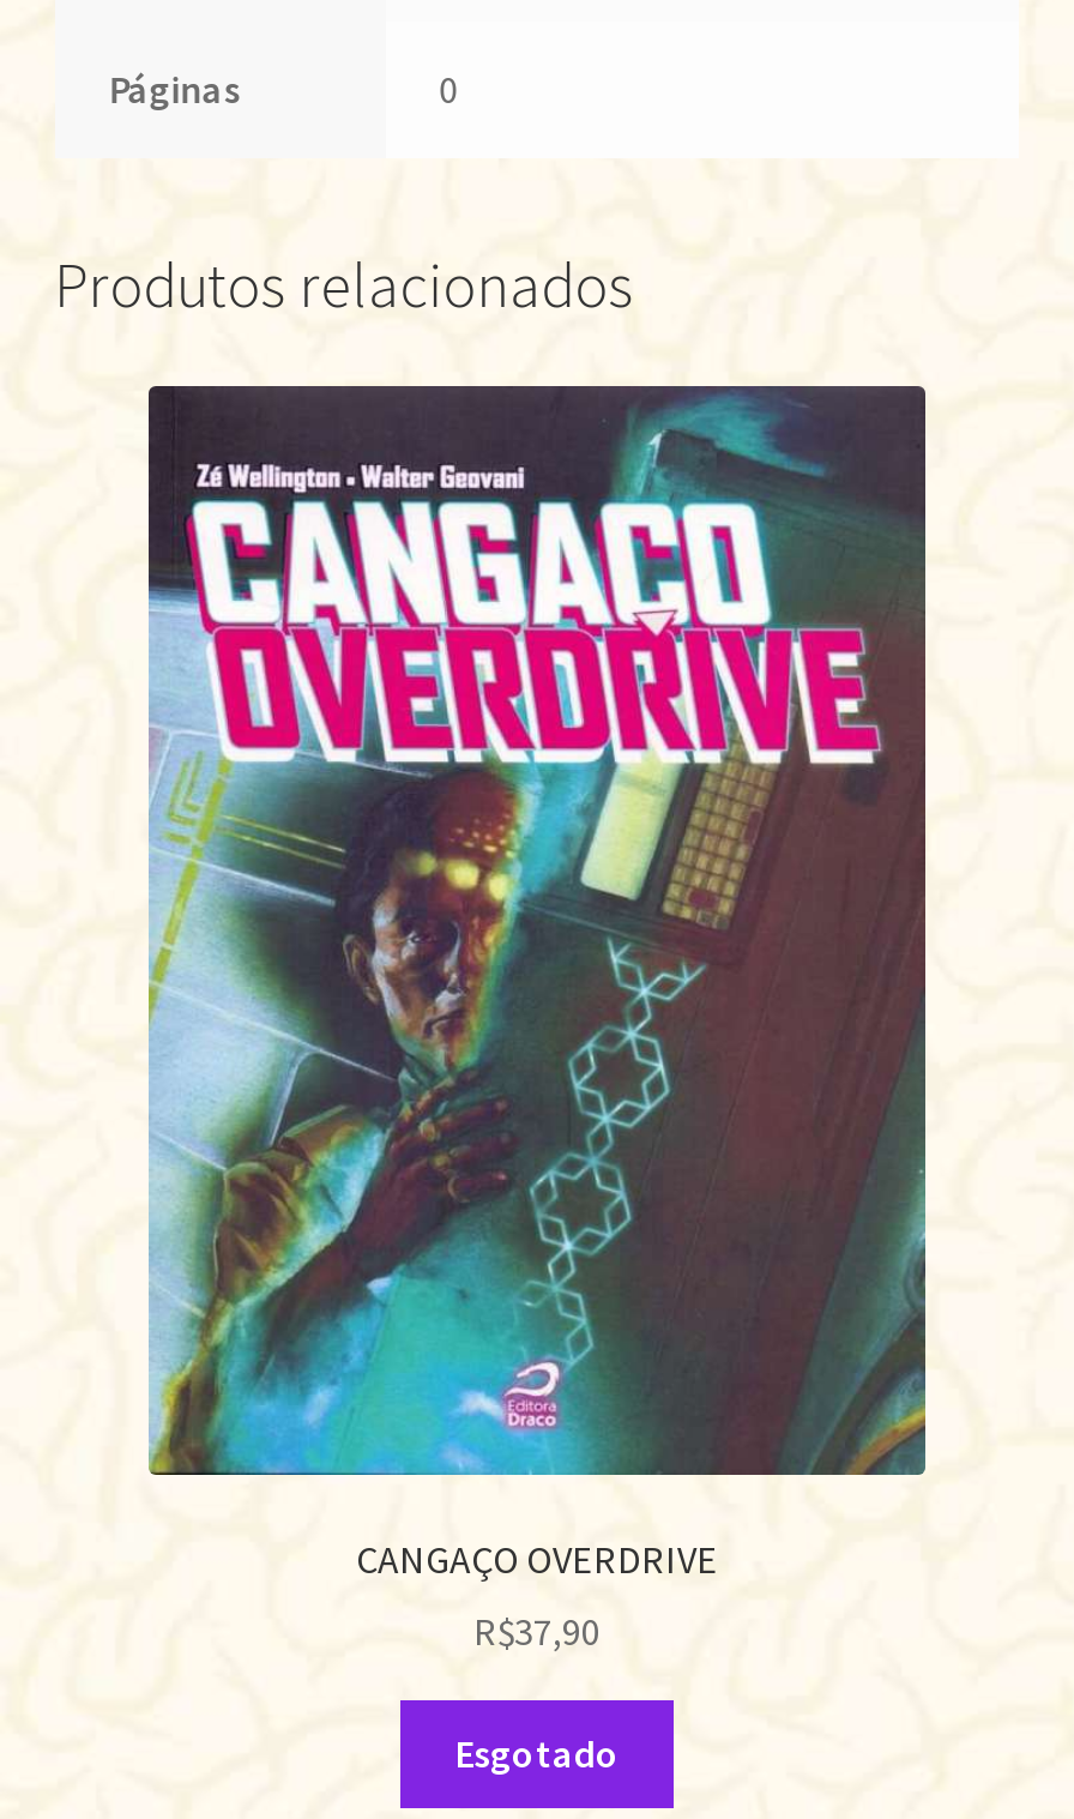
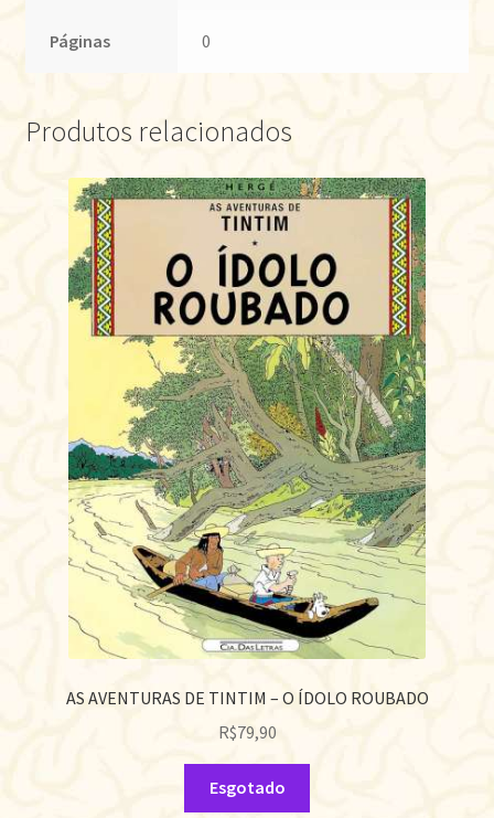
[146,384,928,1582] [image] | CANGAÇO OVERDRIVE -> [66,177,428,709] [image] | AS AVENTURAS DE TINTIM – O ÍDOLO ROUBADO
[473,1608,601,1656] R$37,90 -> [218,721,276,743] R$79,90

